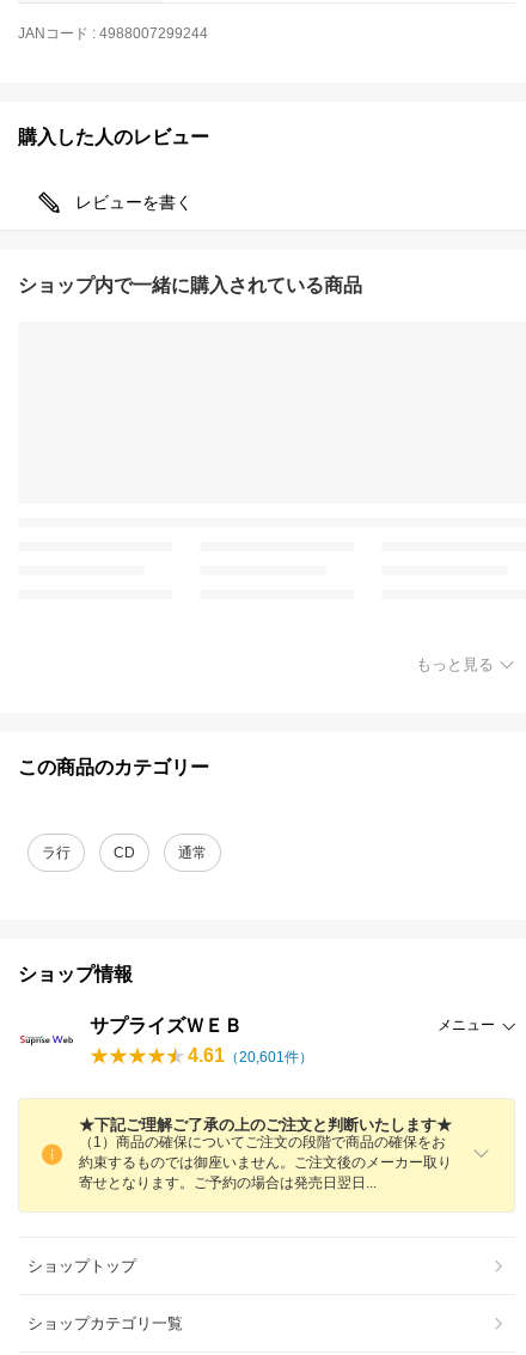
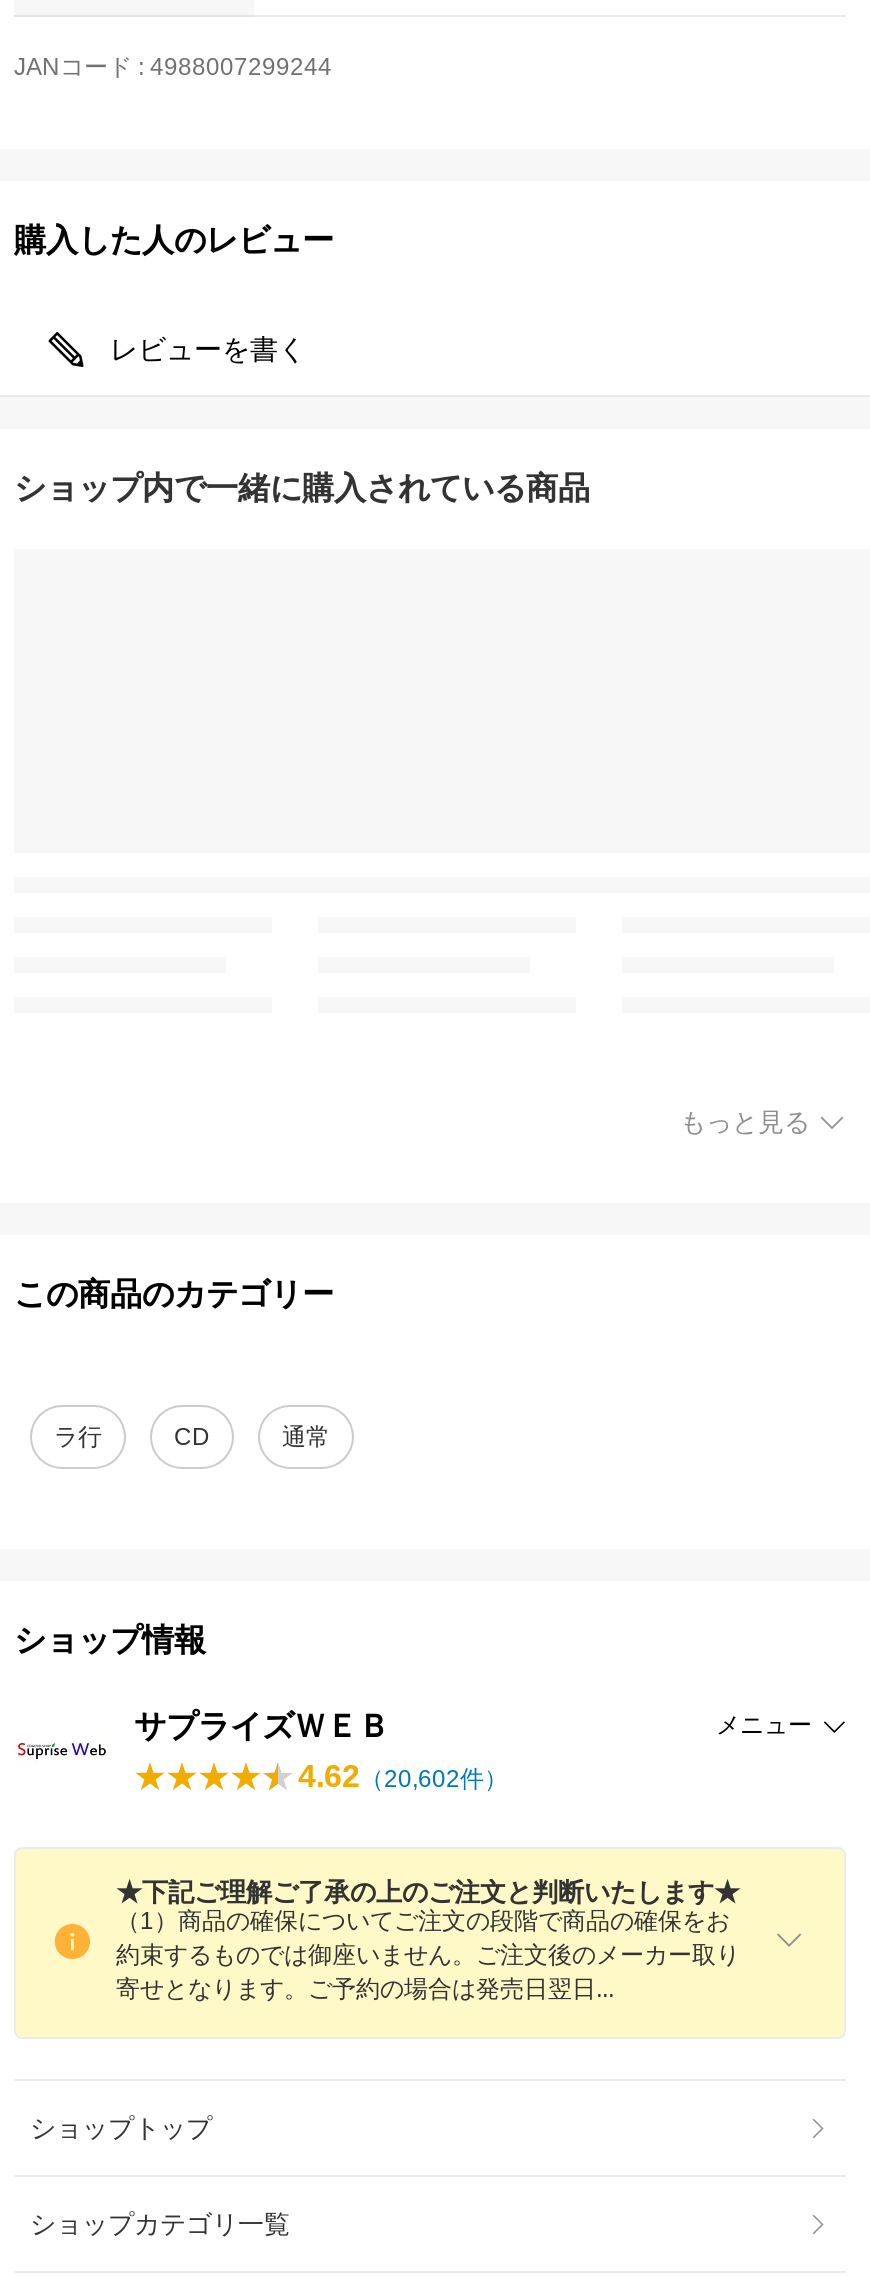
[188,1045,313,1066] 4.61（20,601件） -> [298,1759,508,1793] 4.62（20,602件）

